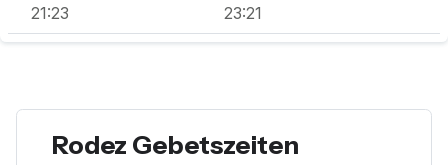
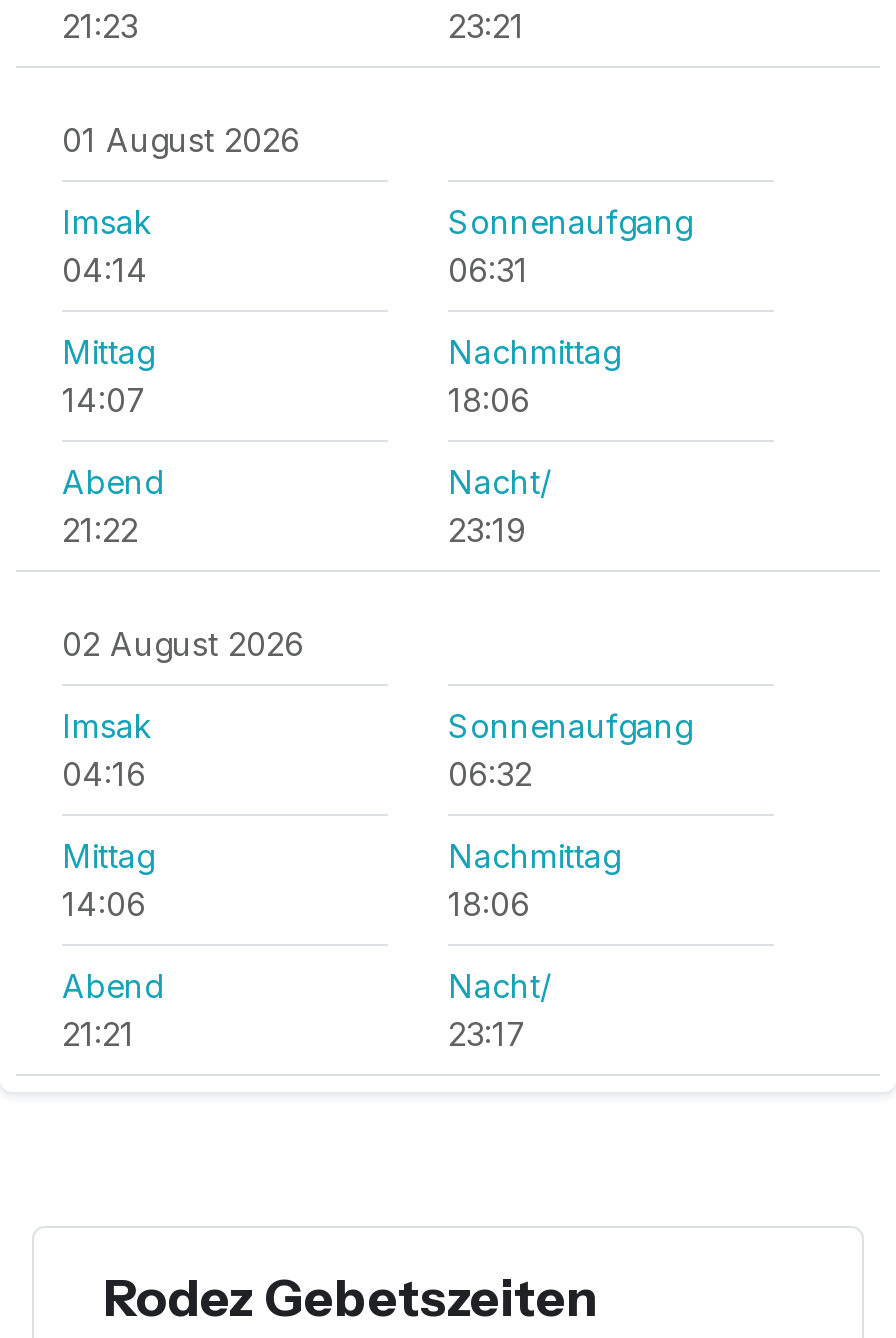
none -> [62,120,300,290] 01 August 2026 | Imsak | 04:14
none -> [62,202,692,420] Sonnenaufgang | 06:31 | Mittag | 14:07
none -> [62,332,620,550] Nachmittag | 18:06 | Abend | 21:22
none -> [62,462,552,794] Nacht/ | 23:19 | 02 August 2026 | Imsak | 04:16
none -> [62,706,692,924] Sonnenaufgang | 06:32 | Mittag | 14:06
none -> [62,836,620,1054] Nachmittag | 18:06 | Abend | 21:21
none -> [448,966,552,1054] Nacht/ | 23:17

